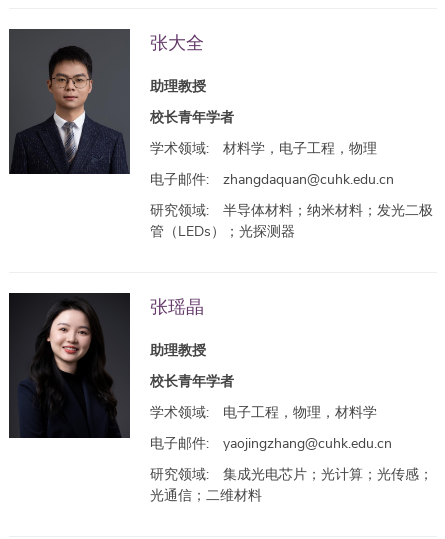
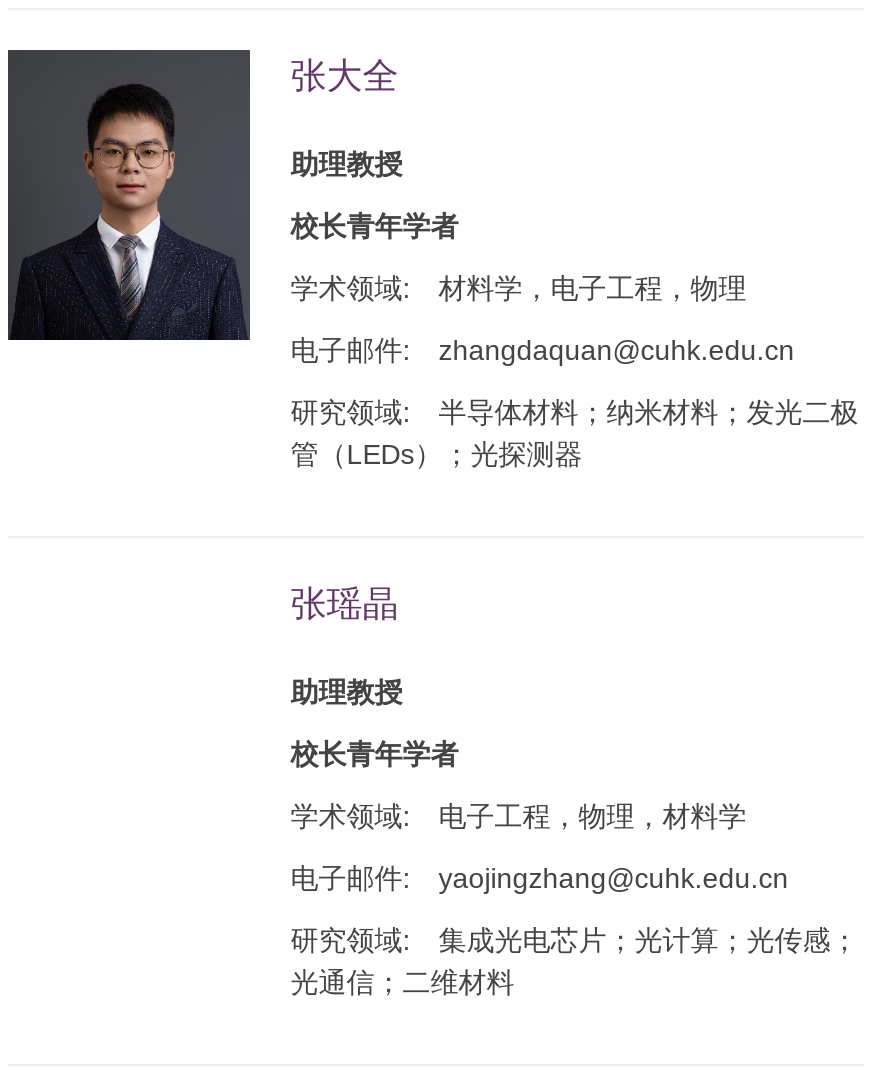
[8,292,131,439] [image] -> none

